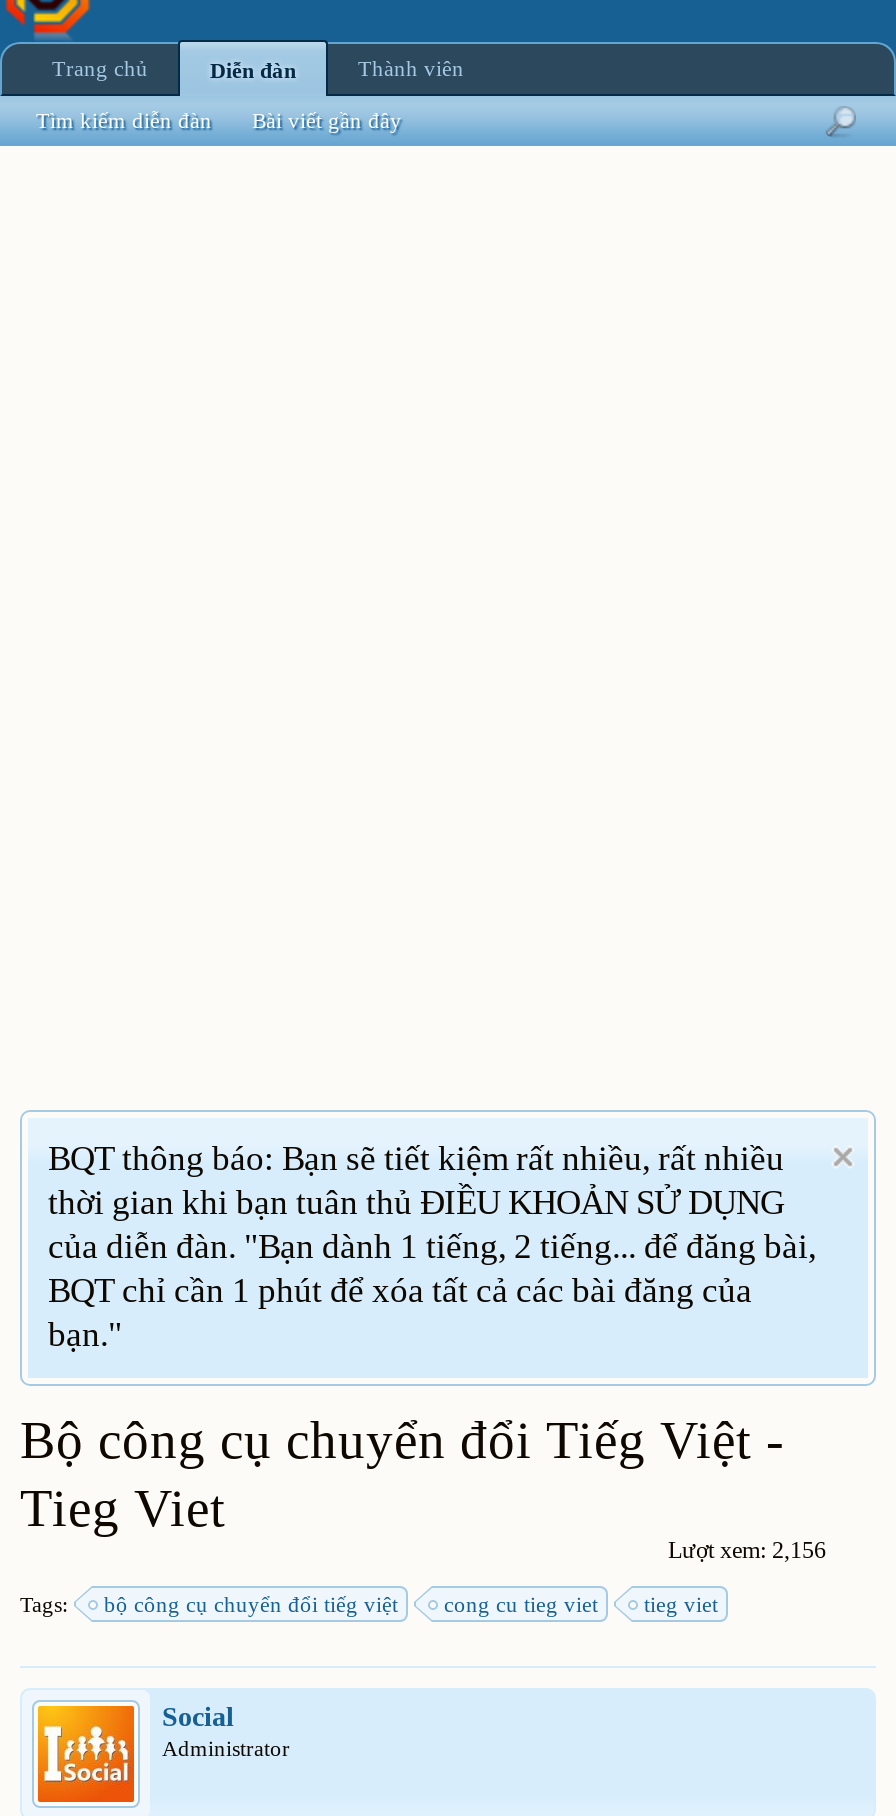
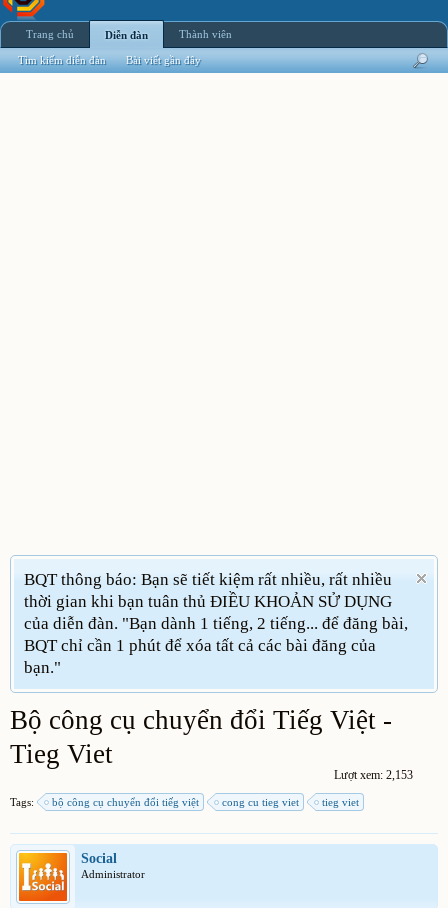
[668,1536,826,1564] Lượt xem: 2,156 -> [334,768,413,782] Lượt xem: 2,153

